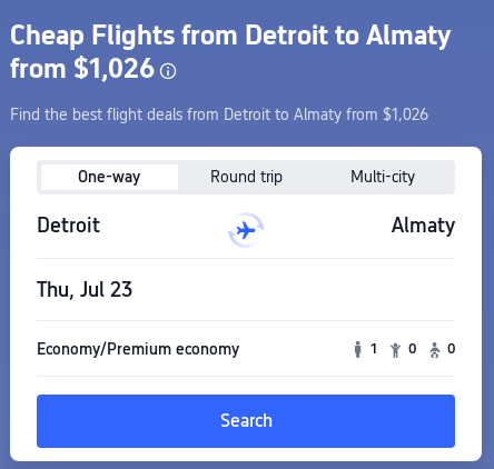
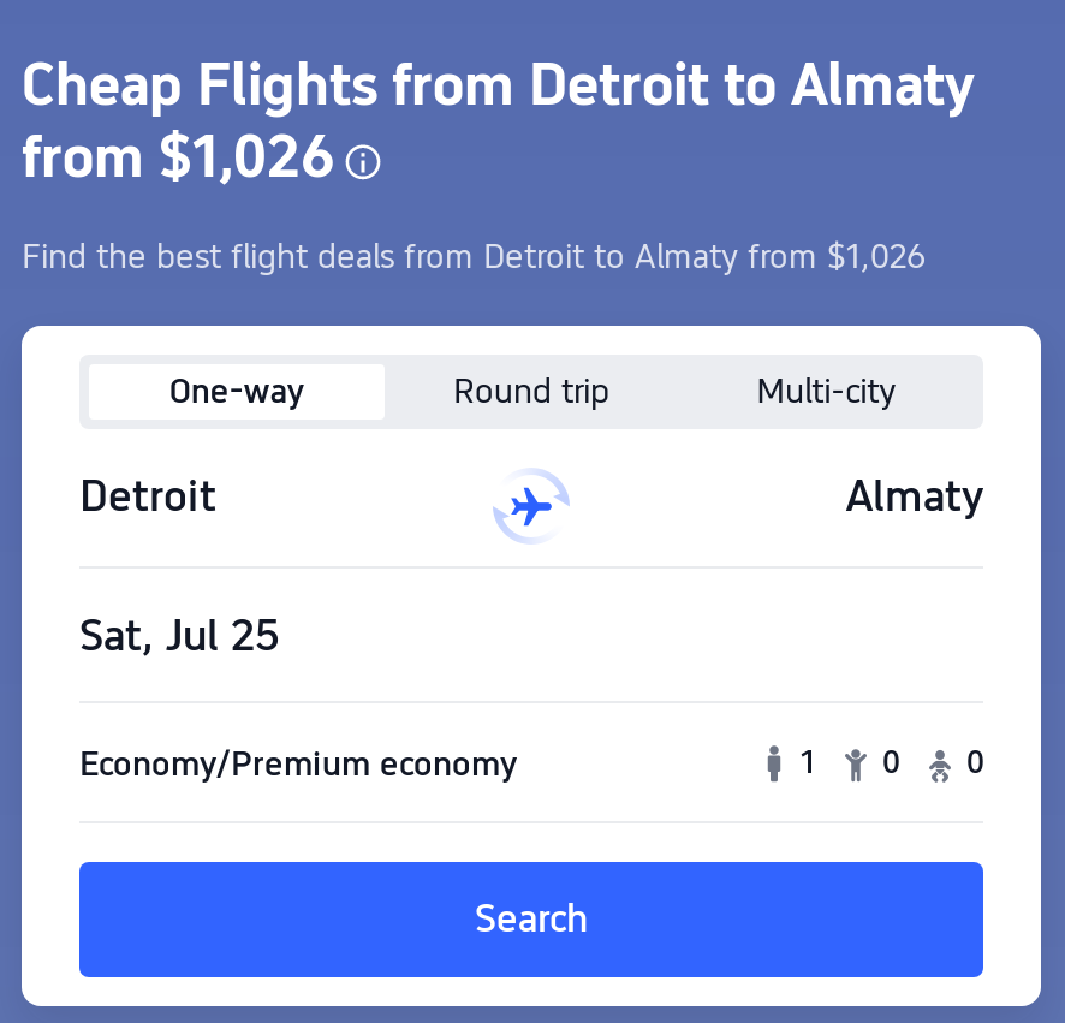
[37,278,132,301] Thu, Jul 23 -> [79,609,279,660] Sat, Jul 25

